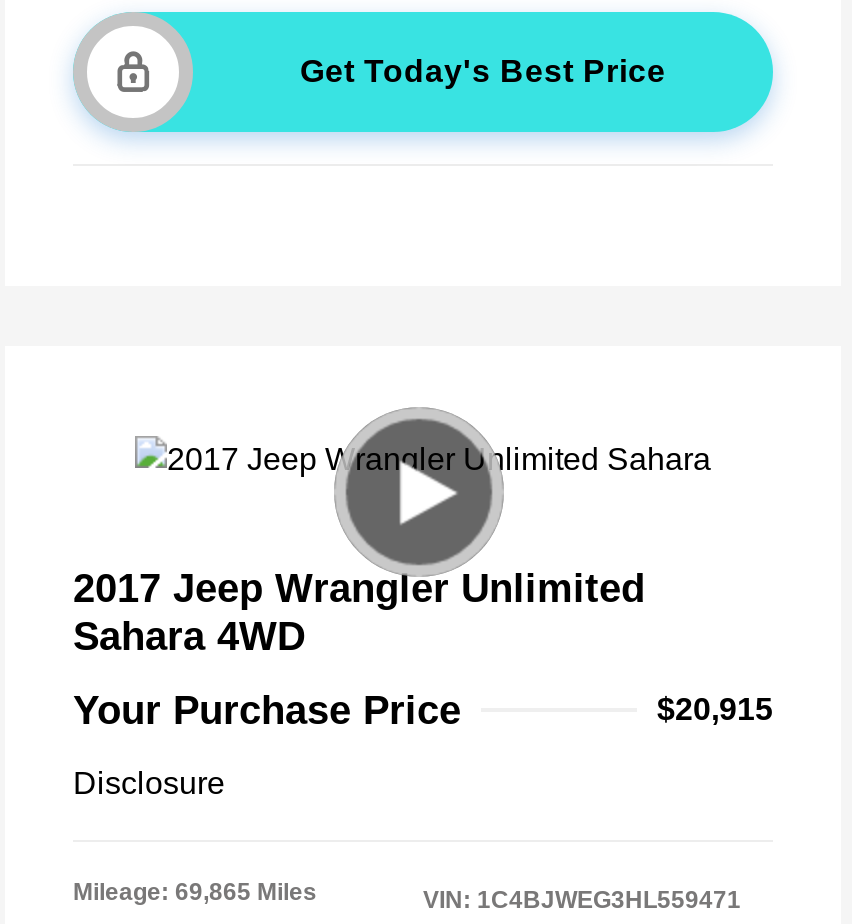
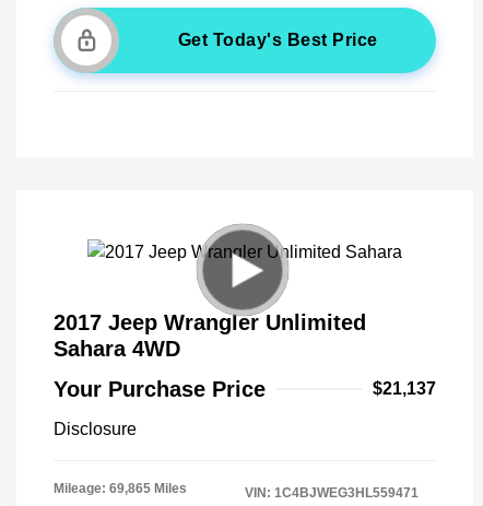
[657,692,773,726] $20,915 -> [373,379,436,398] $21,137

